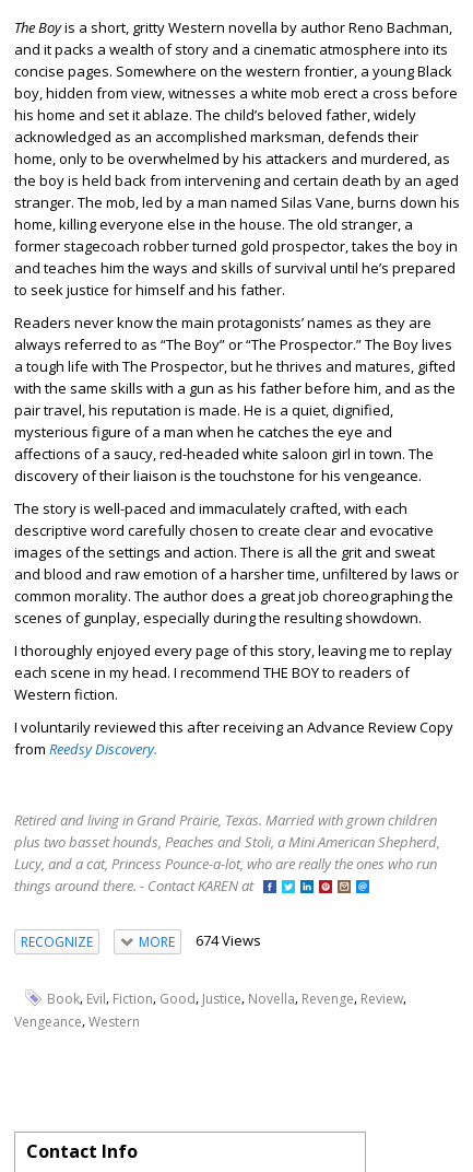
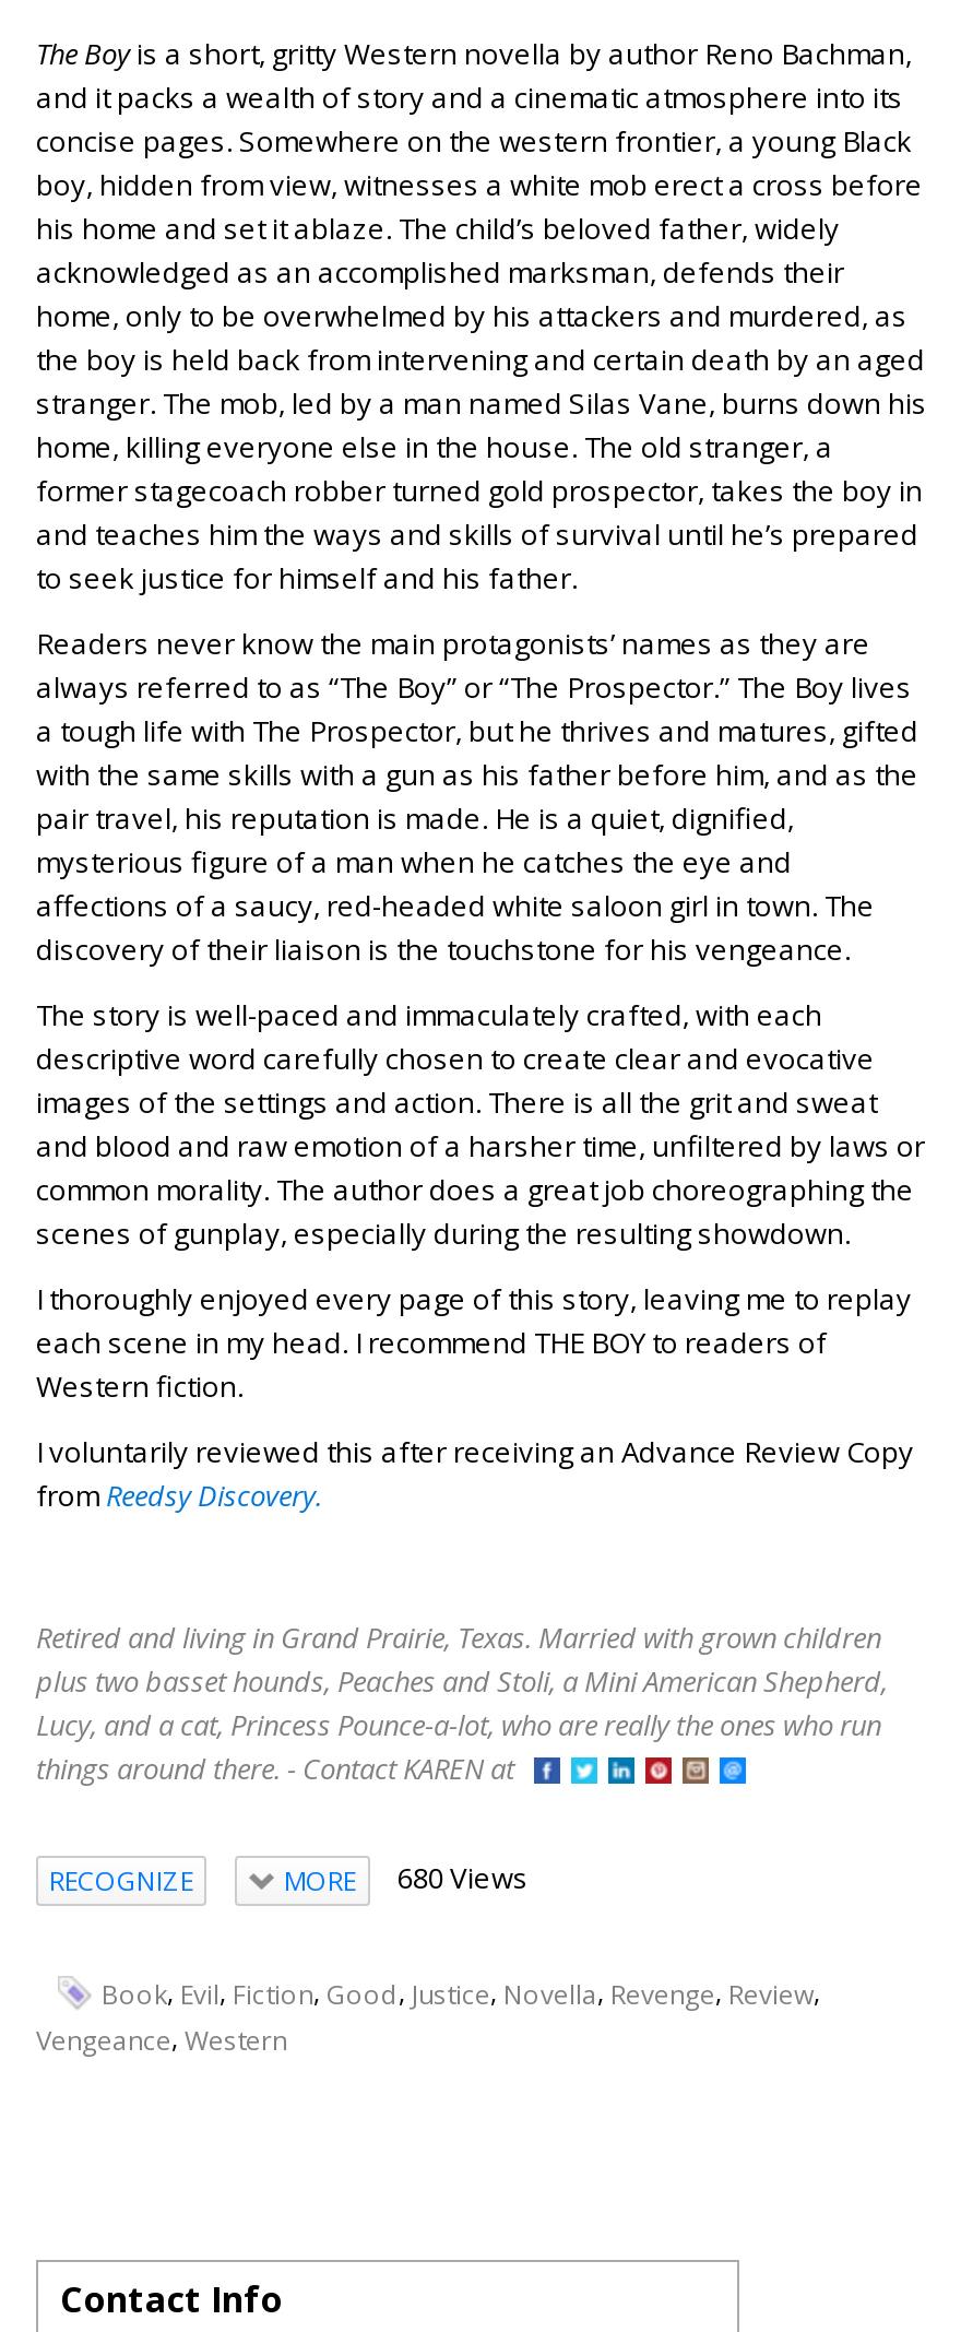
[138,930,261,951] MORE 674 Views -> [284,1858,529,1899] MORE 680 Views

